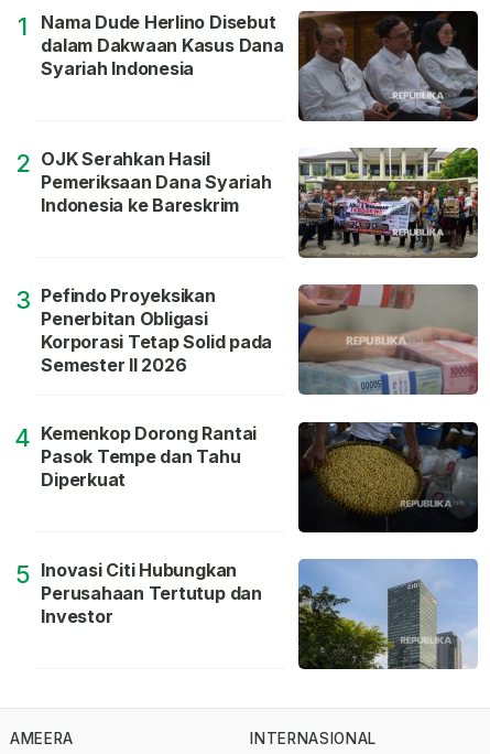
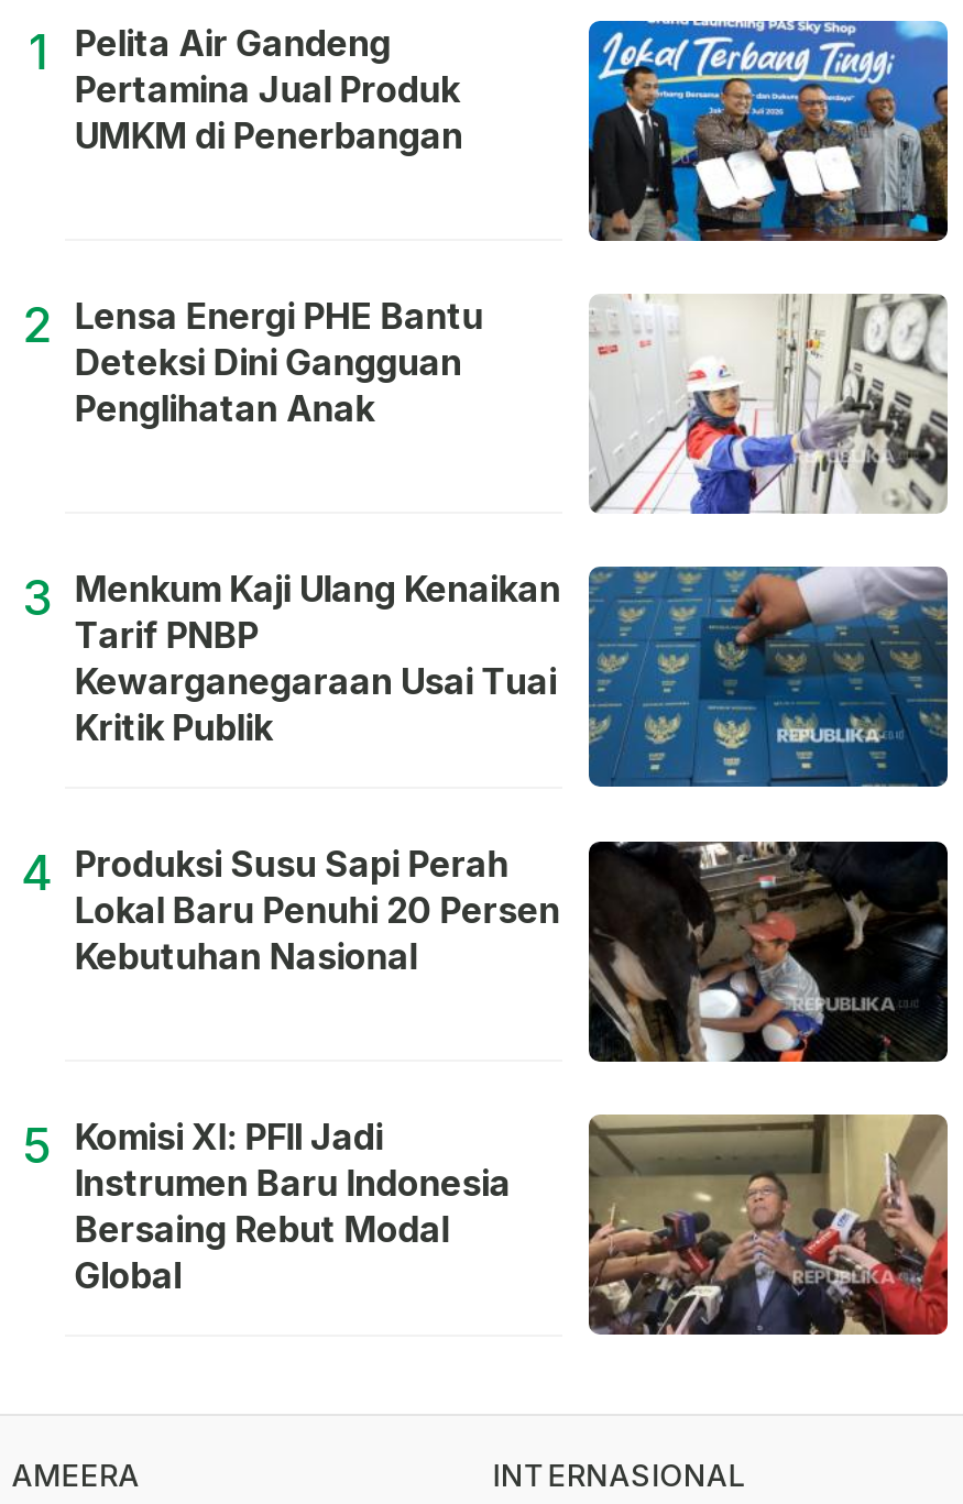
[41,12,284,80] Nama Dude Herlino Disebut | dalam Dakwaan Kasus Dana | Syariah Indonesia -> [74,22,463,158] Pelita Air Gandeng | Pertamina Jual Produk | UMKM di Penerbangan
[297,10,479,121] [image] -> [587,19,950,241] [image]
[15,148,272,217] 2 OJK Serahkan Hasil | Pemeriksaan Dana Syariah | Indonesia ke Bareskrim -> [22,295,483,431] 2 Lensa Energi PHE Bantu | Deteksi Dini Gangguan | Penglihatan Anak
[297,148,479,259] [image] -> [589,294,948,516] [image]
[15,283,479,396] [image] | 3 Pefindo Proyeksikan | Penerbitan Obligasi | Korporasi Tetap Solid pada | Semester II 2026 -> [22,564,950,789] [image] | 3 Menkum Kaji Ulang Kenaikan | Tarif PNBP | Kewarganegaraan Usai Tuai | Kritik Publik
[15,422,478,534] [image] | 4 Kemenkop Dorong Rantai | Pasok Tempe dan Tahu | Diperkuat -> [21,842,948,1064] [image] | 4 Produksi Susu Sapi Perah | Lokal Baru Penuhi 20 Persen | Kebutuhan Nasional
[15,558,479,670] [image] | 5 Inovasi Citi Hubungkan | Perusahaan Tertutup dan | Investor -> [22,1112,950,1337] [image] | 5 Komisi XI: PFII Jadi | Instrumen Baru Indonesia | Bersaing Rebut Modal | Global

